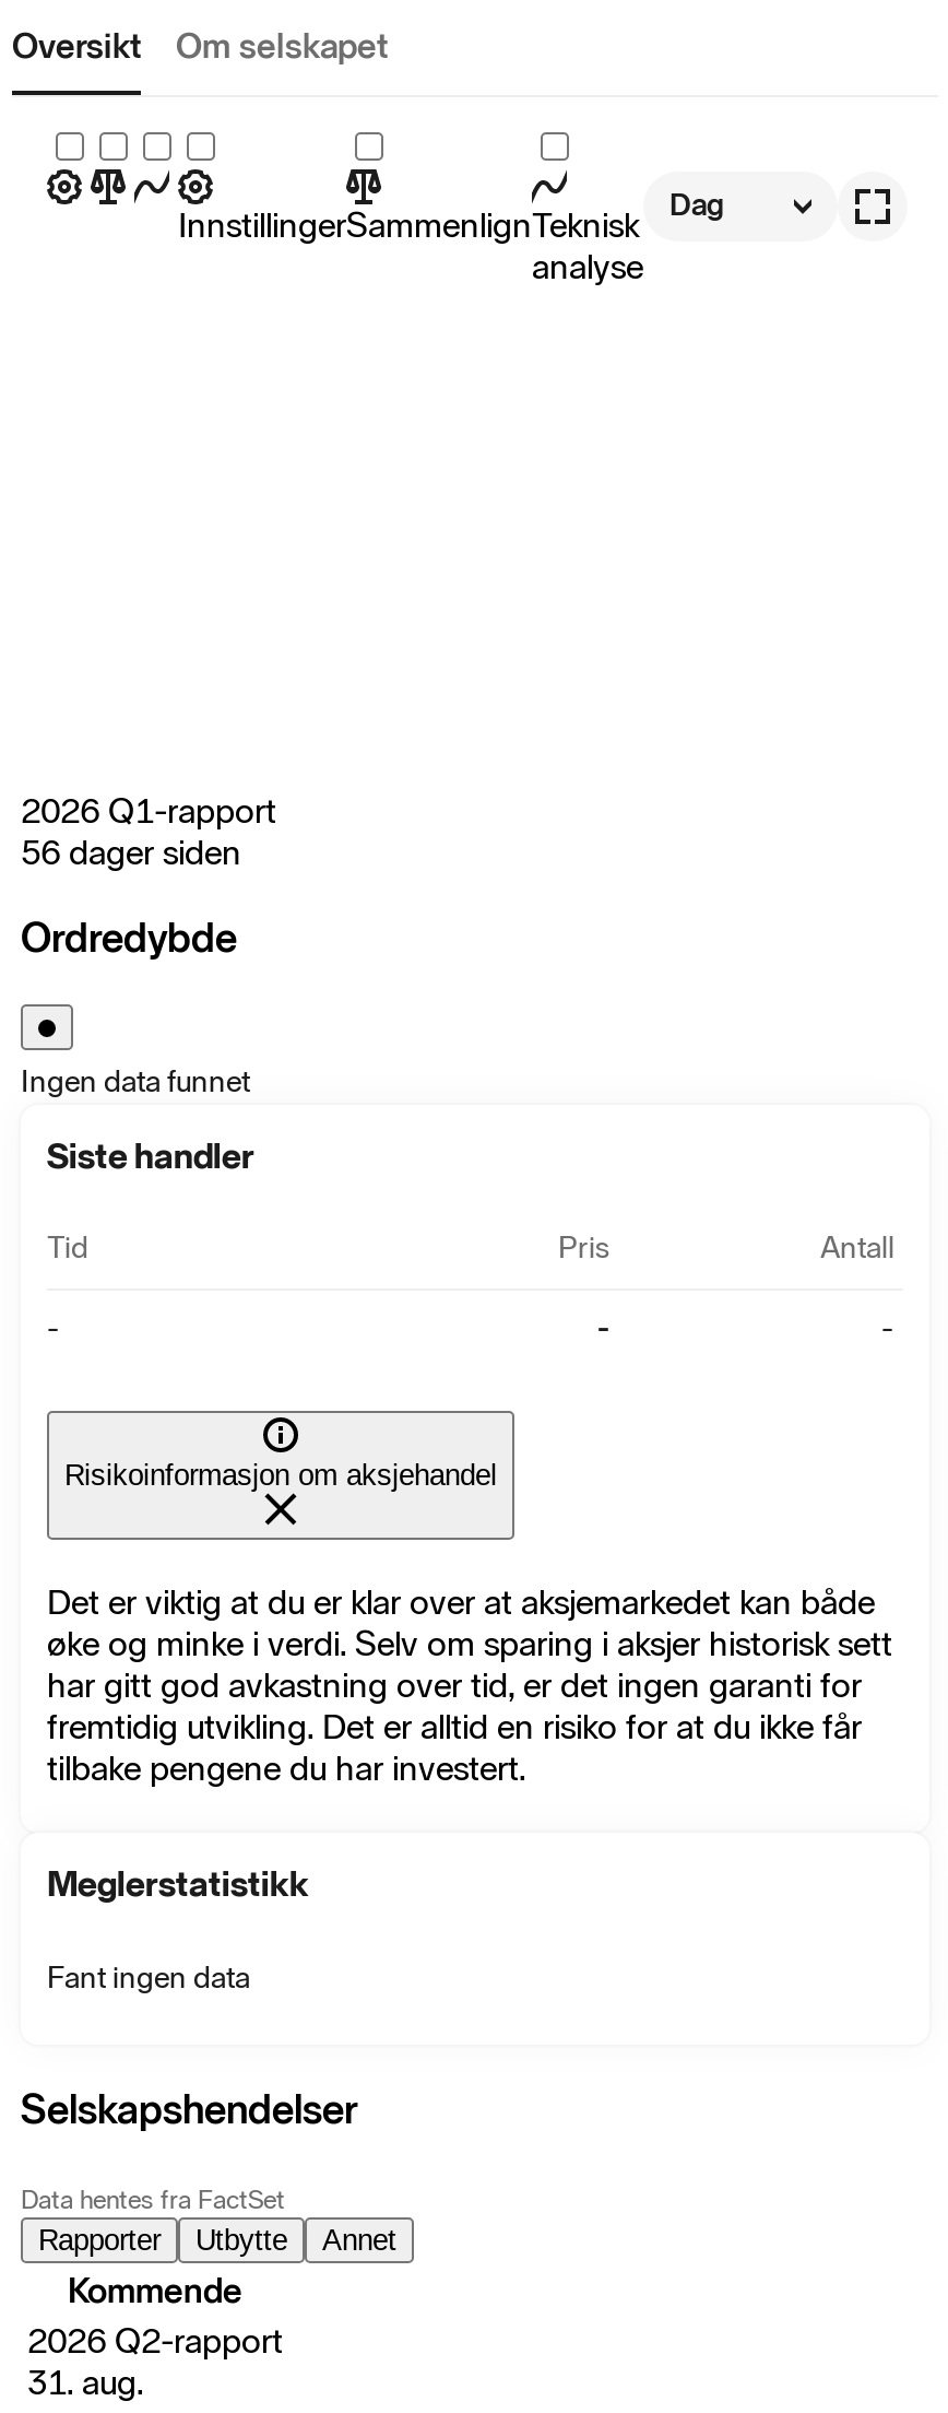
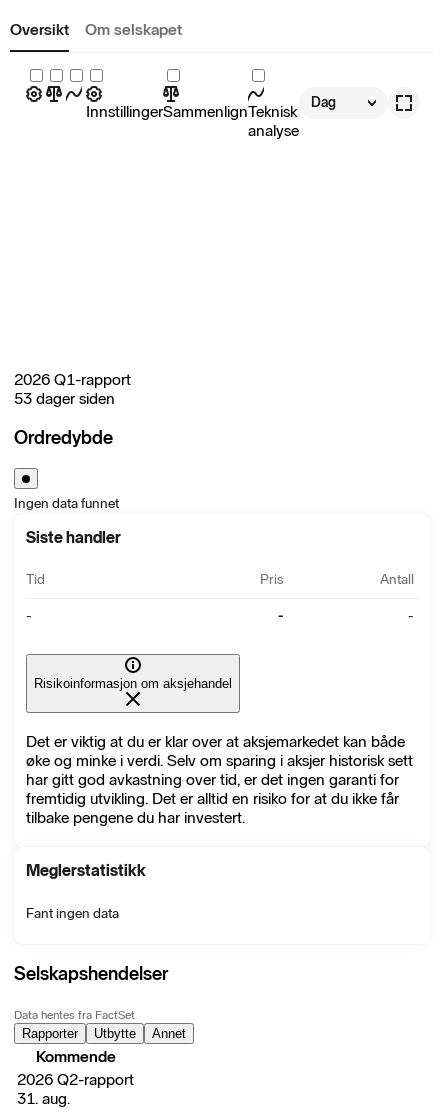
[21,831,241,873] 56 dager siden -> [14,389,115,408] 53 dager siden

